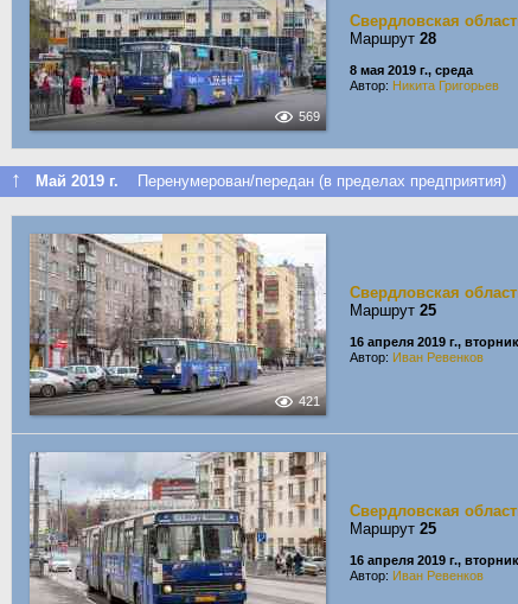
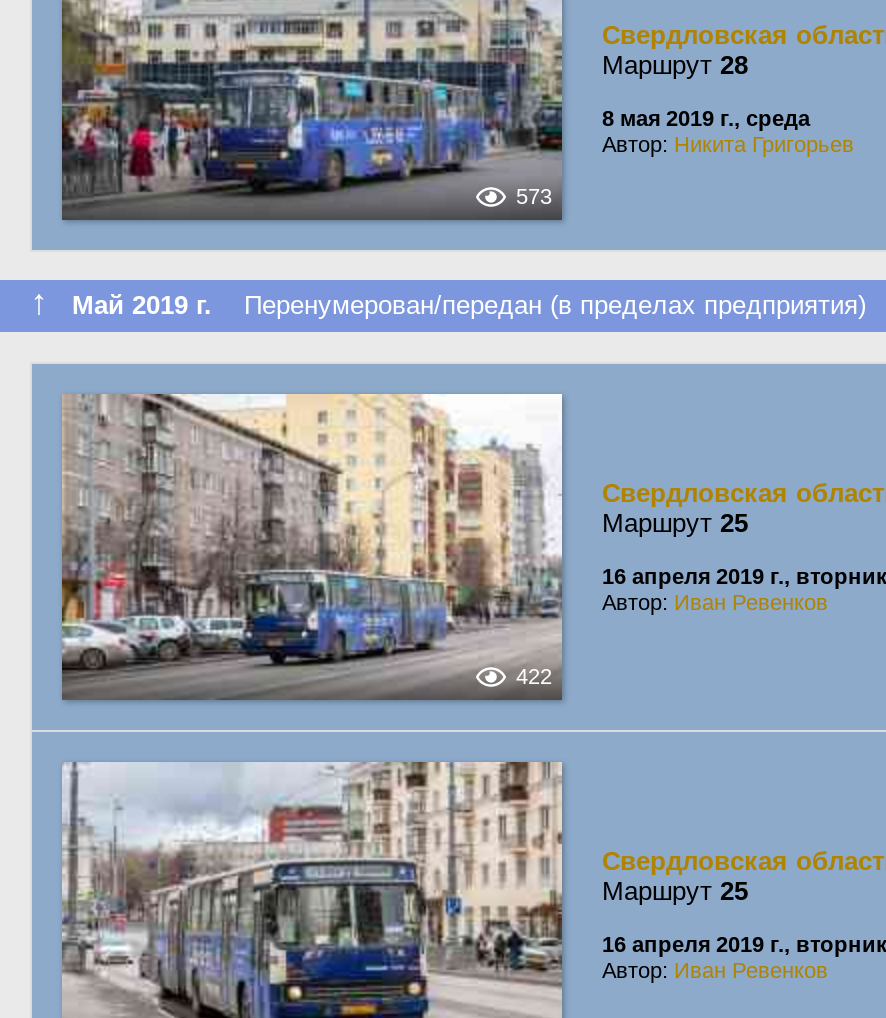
[299,109,320,123] 569 -> [516,184,552,208] 573
[299,394,320,408] 421 -> [516,664,552,688] 422

